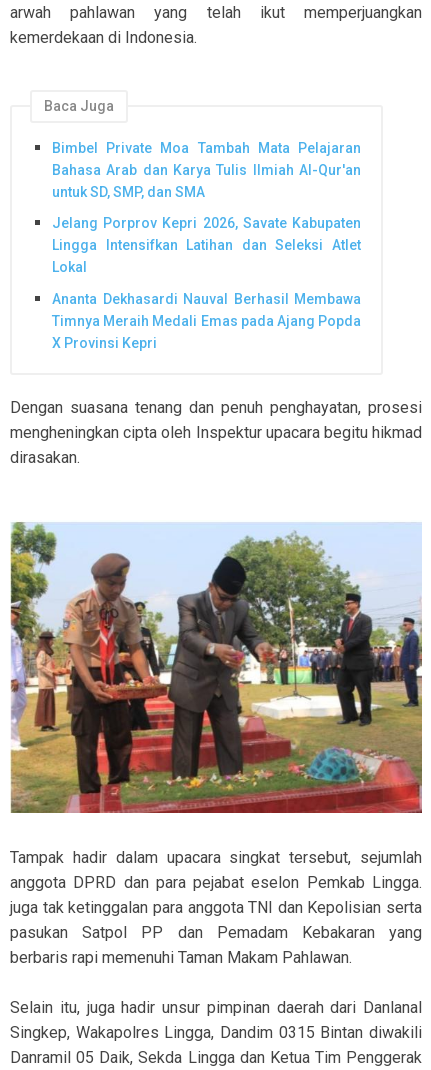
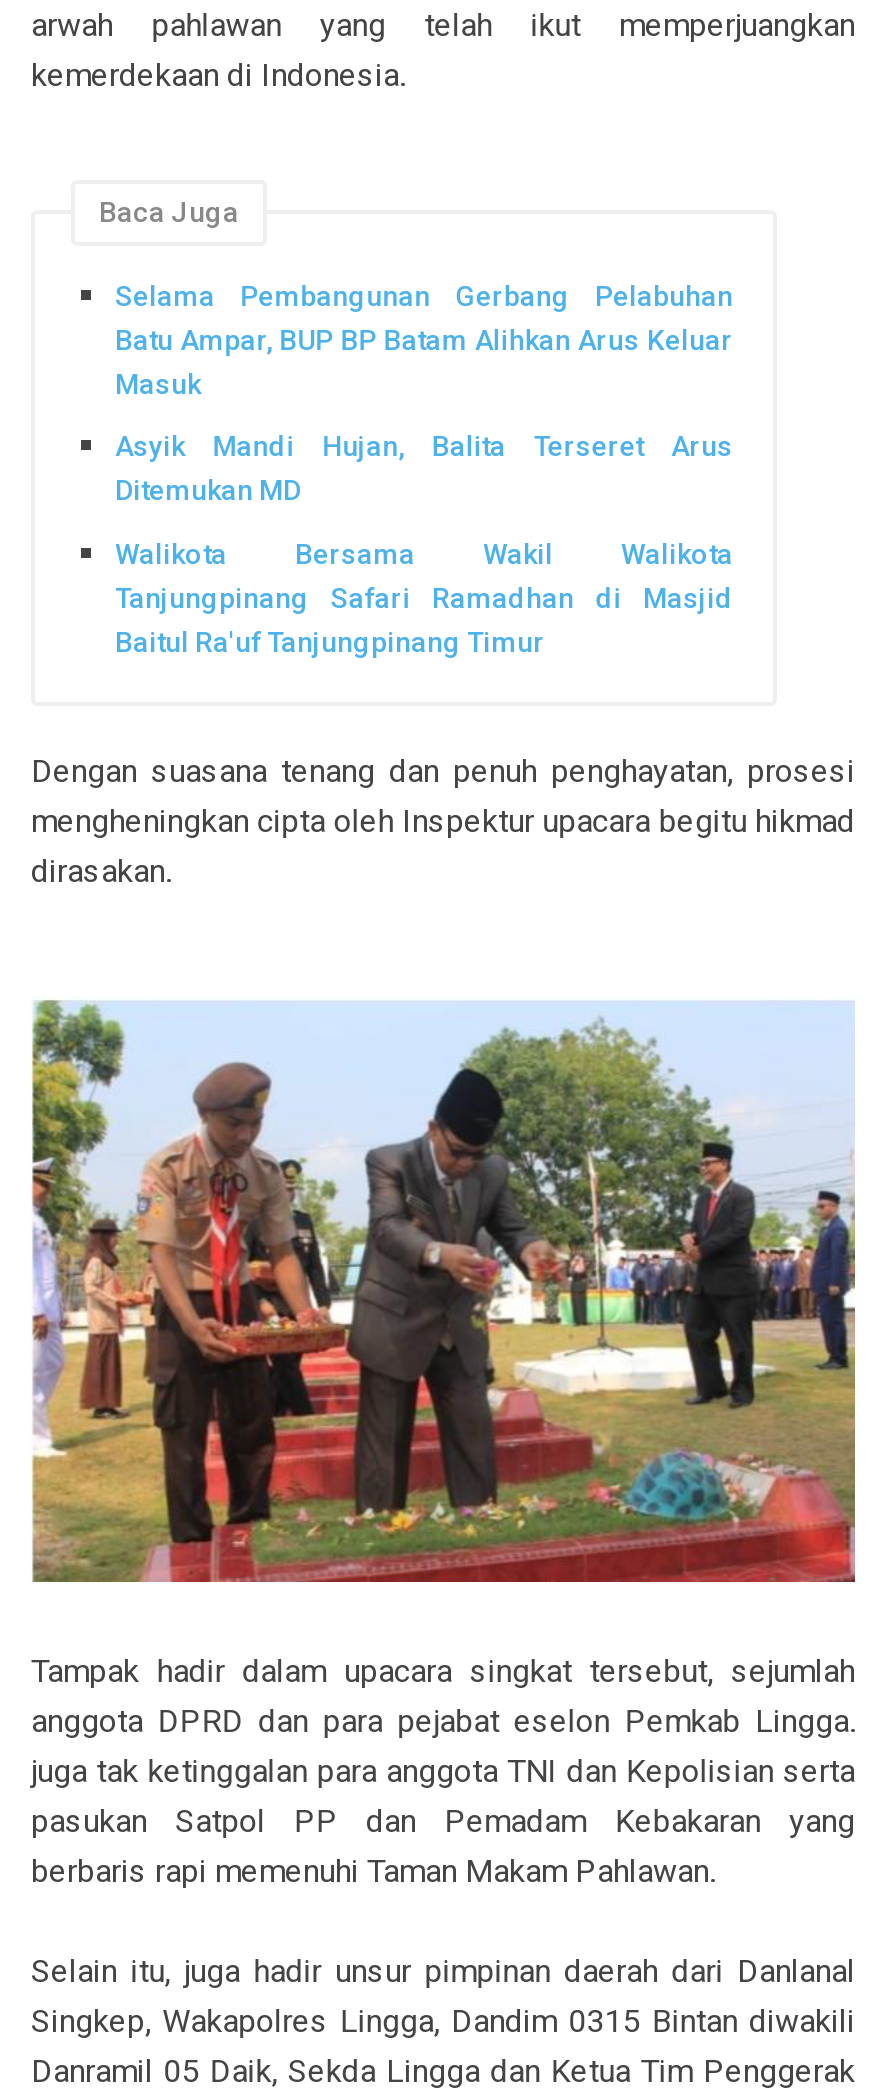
[52,140,361,200] Bimbel Private Moa Tambah Mata Pelajaran | Bahasa Arab dan Karya Tulis Ilmiah Al-Qur'an | untuk SD, SMP, dan SMA -> [115,279,733,399] Selama Pembangunan Gerbang Pelabuhan | Batu Ampar, BUP BP Batam Alihkan Arus Keluar | Masuk
[52,215,361,275] Jelang Porprov Kepri 2026, Savate Kabupaten | Lingga Intensifkan Latihan dan Seleksi Atlet | Lokal -> [115,430,733,506] Asyik Mandi Hujan, Balita Terseret Arus | Ditemukan MD
[52,291,361,351] Ananta Dekhasardi Nauval Berhasil Membawa | Timnya Meraih Medali Emas pada Ajang Popda | X Provinsi Kepri -> [115,538,733,658] Walikota Bersama Wakil Walikota | Tanjungpinang Safari Ramadhan di Masjid | Baitul Ra'uf Tanjungpinang Timur

